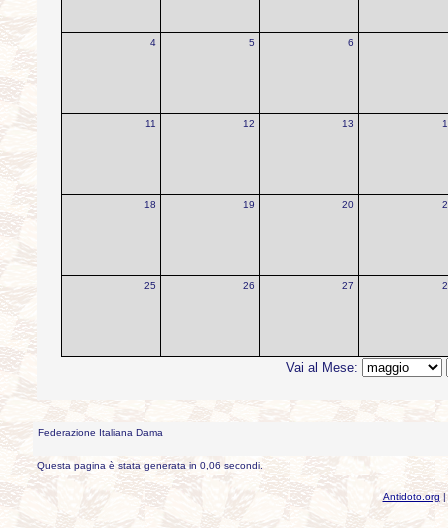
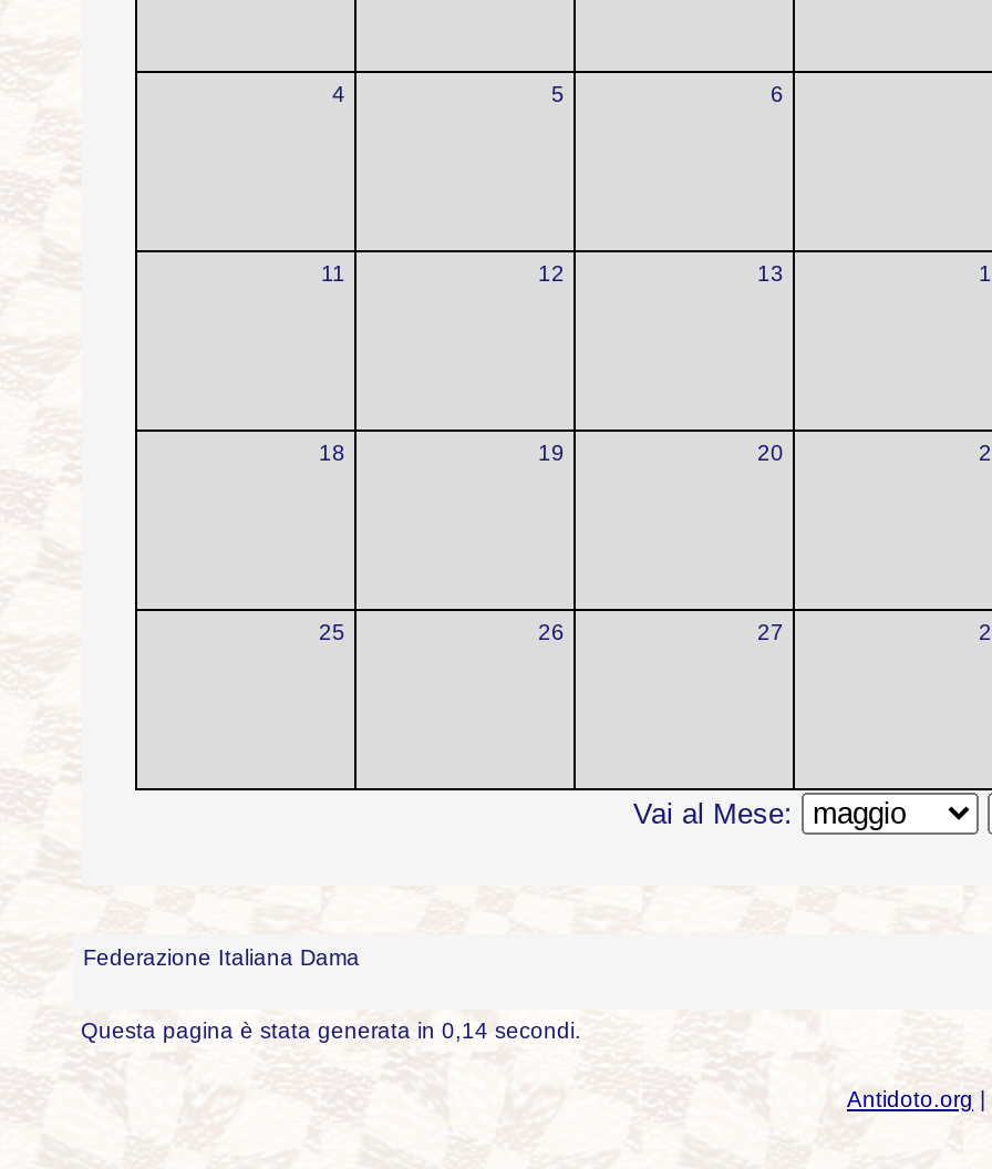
[36,460,262,471] Questa pagina è stata generata in 0,06 secondi. -> [81,1018,581,1043] Questa pagina è stata generata in 0,14 secondi.

